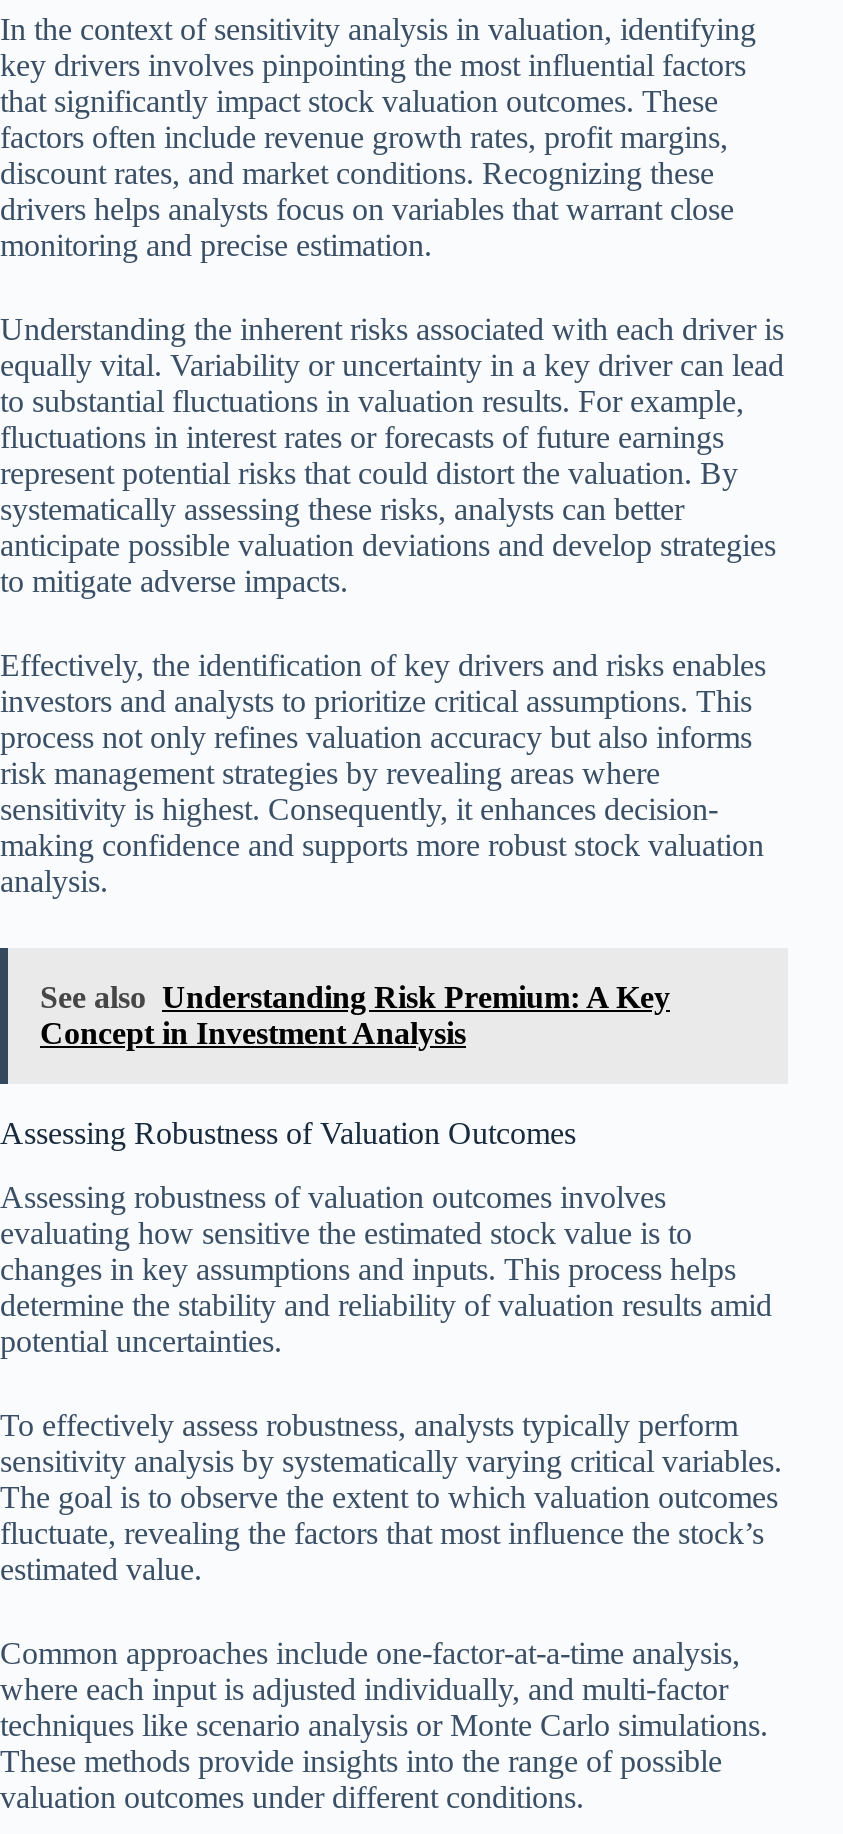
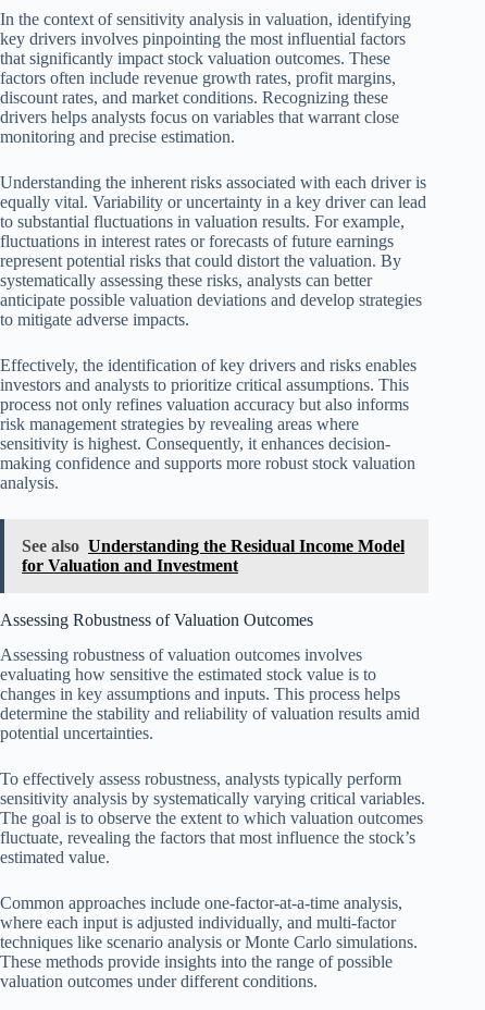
[40,979,670,1049] See also Understanding Risk Premium: A Key | Concept in Investment Analysis -> [22,536,405,574] See also Understanding the Residual Income Model | for Valuation and Investment

